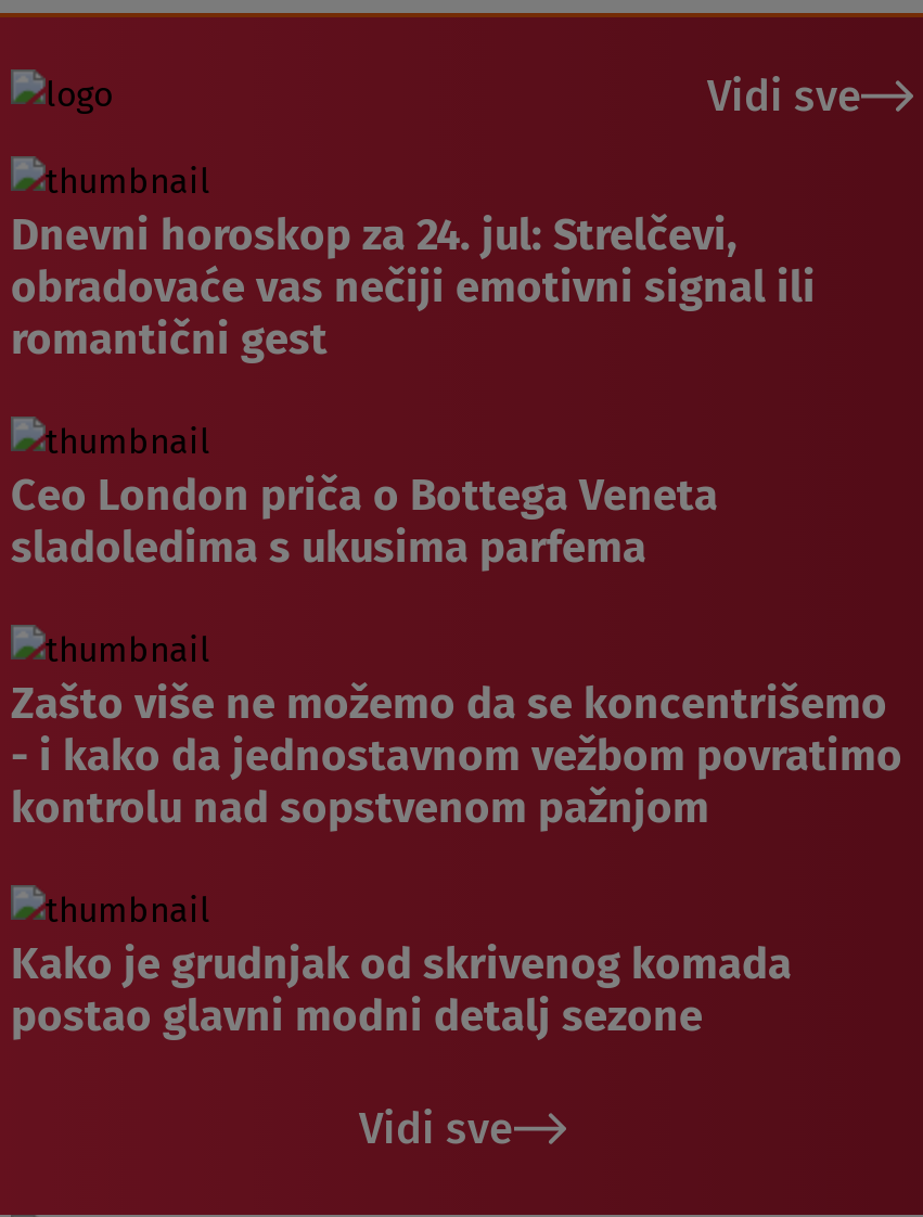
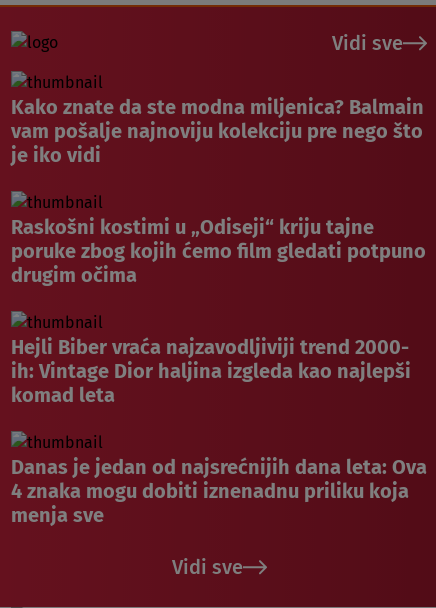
[11,208,816,364] Dnevni horoskop za 24. jul: Strelčevi, | obradovaće vas nečiji emotivni signal ili | romantični gest -> [11,95,424,167] Kako znate da ste modna miljenica? Balmain | vam pošalje najnoviju kolekciju pre nego što | je iko vidi
[11,469,718,573] Ceo London priča o Bottega Veneta | sladoledima s ukusima parfema -> [11,215,426,287] Raskošni kostimi u „Odiseji“ kriju tajne | poruke zbog kojih ćemo film gledati potpuno | drugim očima
[11,677,902,833] Zašto više ne možemo da se koncentrišemo | - i kako da jednostavnom vežbom povratimo | kontrolu nad sopstvenom pažnjom -> [11,335,411,407] Hejli Biber vraća najzavodljiviji trend 2000- | ih: Vintage Dior haljina izgleda kao najlepši | komad leta
[11,937,792,1041] Kako je grudnjak od skrivenog komada | postao glavni modni detalj sezone -> [11,455,427,527] Danas je jedan od najsrećnijih dana leta: Ova | 4 znaka mogu dobiti iznenadnu priliku koja | menja sve

